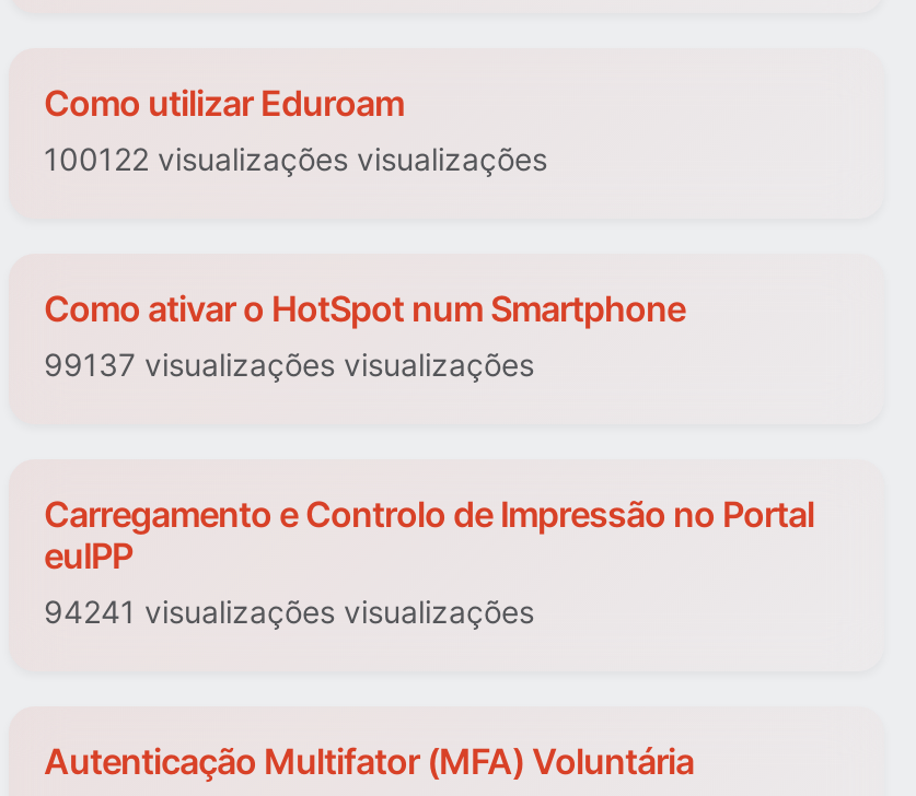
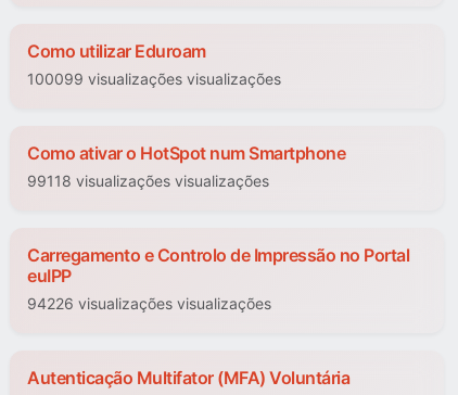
[44,141,547,178] 100122 visualizações visualizações -> [27,70,281,88] 100099 visualizações visualizações
[44,347,534,384] 99137 visualizações visualizações -> [27,172,269,190] 99118 visualizações visualizações
[44,594,534,631] 94241 visualizações visualizações -> [27,295,271,313] 94226 visualizações visualizações

